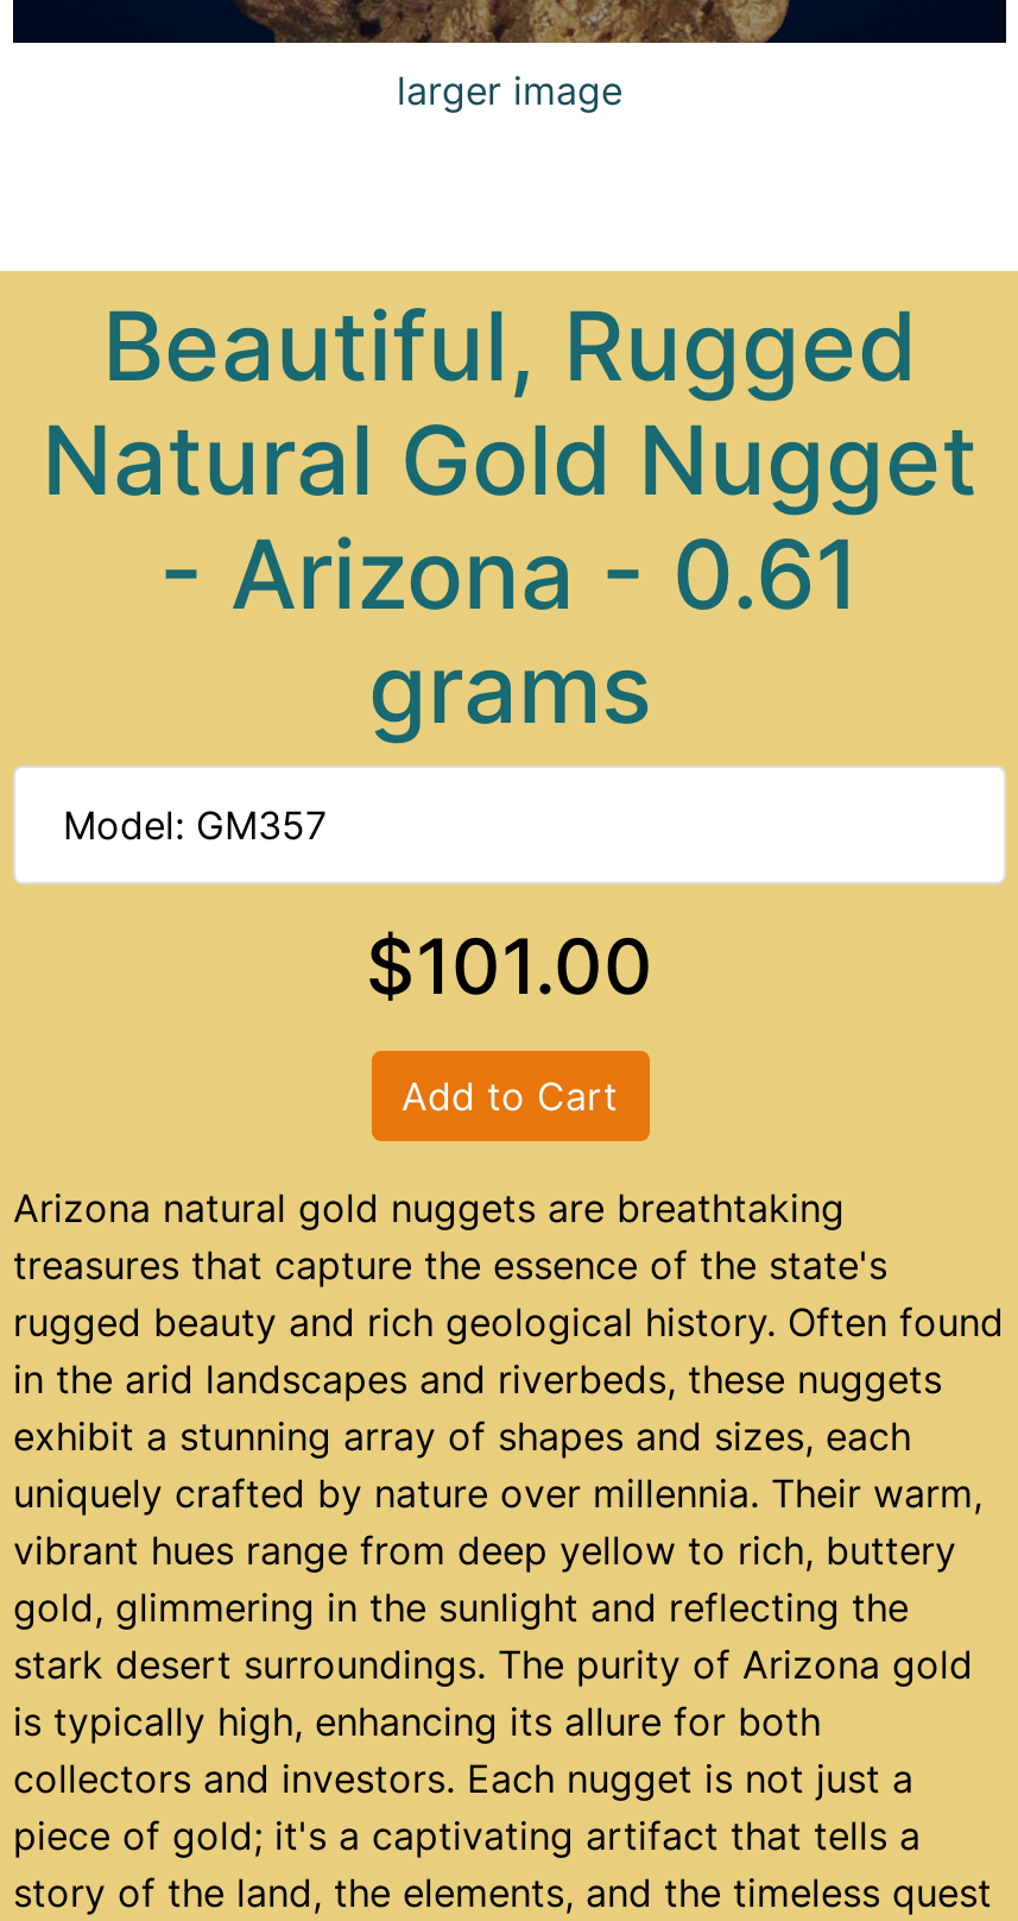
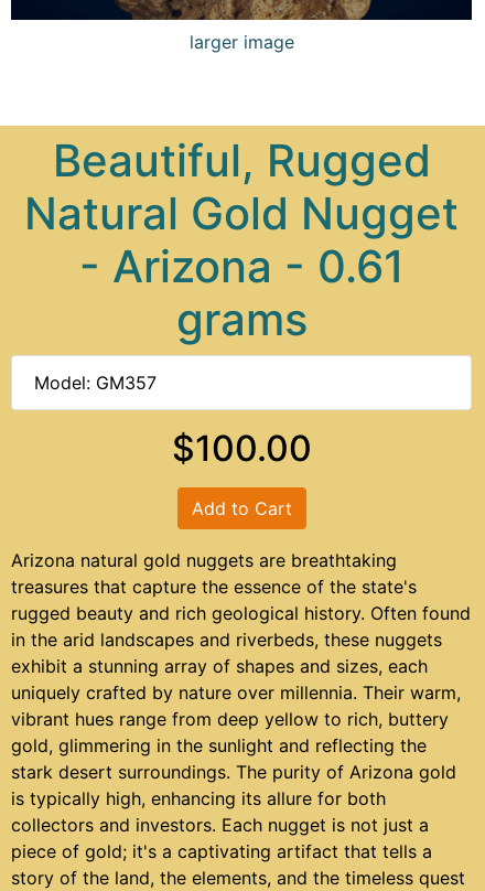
[366,920,653,1013] $101.00 -> [171,427,311,470] $100.00

